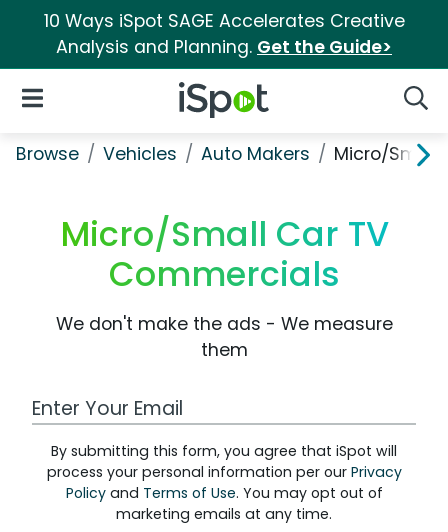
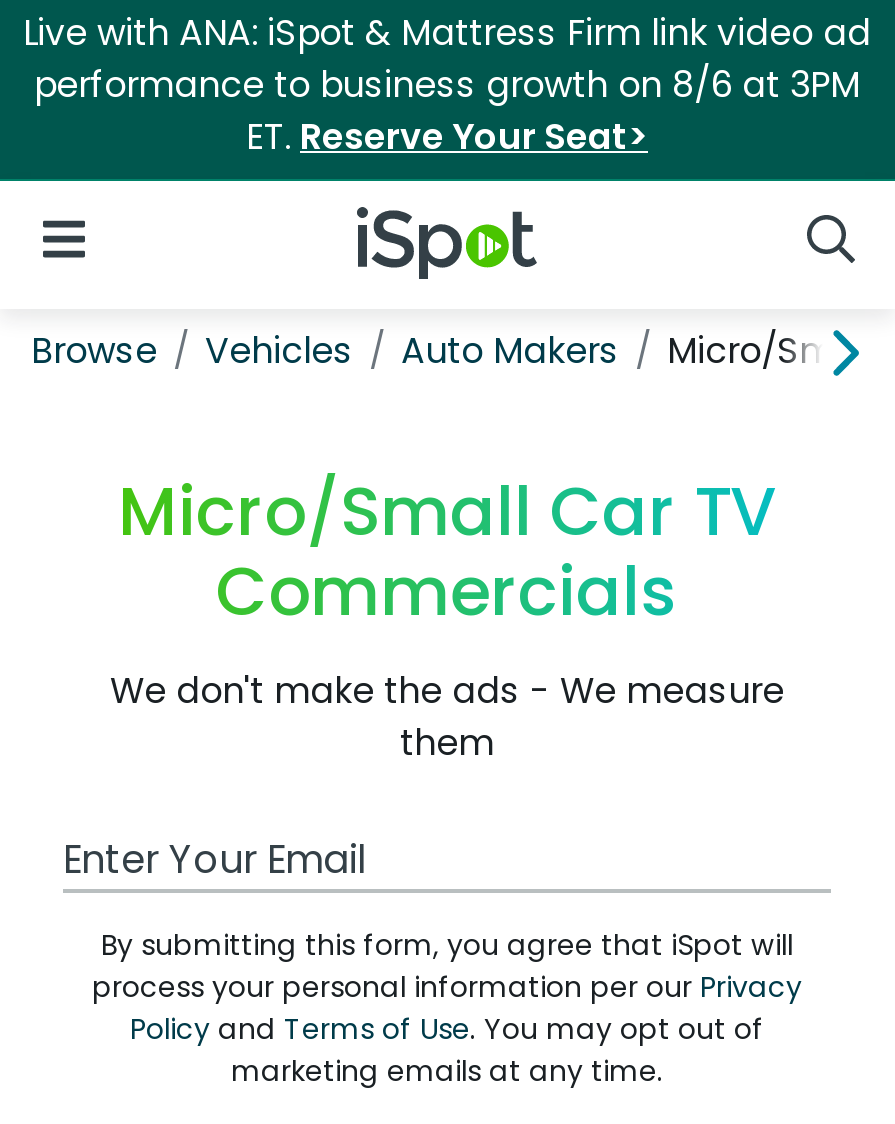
[43,9,404,59] 10 Ways iSpot SAGE Accelerates Creative | Analysis and Planning. Get the Guide> -> [23,9,871,161] Live with ANA: iSpot & Mattress Firm link video ad | performance to business growth on 8/6 at 3PM | ET. Reserve Your Seat>

